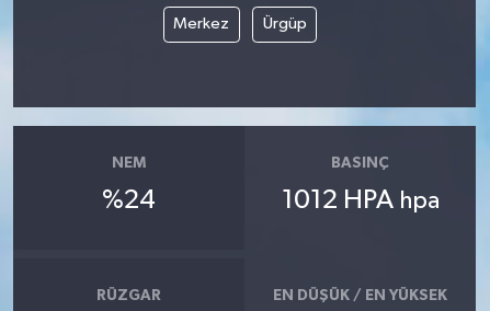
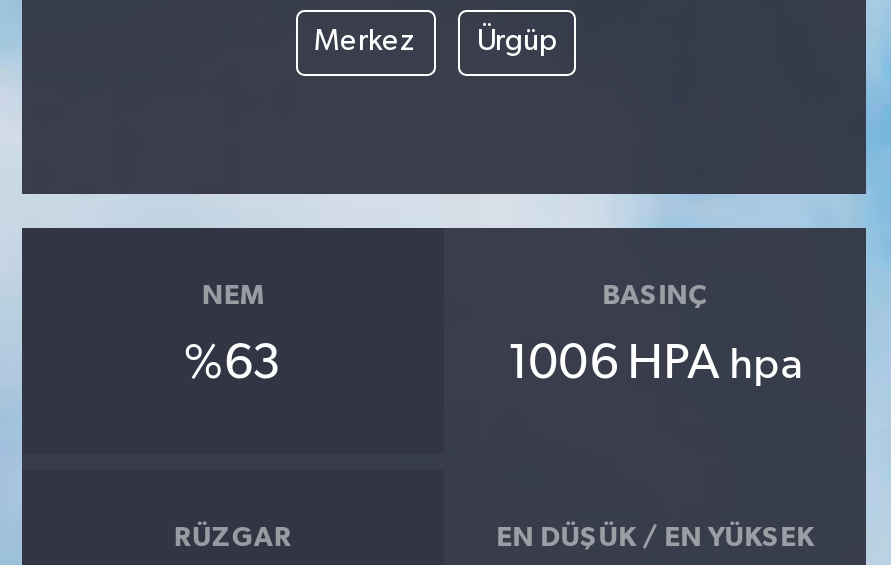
[102,187,156,214] %24 -> [184,340,282,388] %63
[281,187,439,214] 1012 HPA hpa -> [507,340,803,388] 1006 HPA hpa

